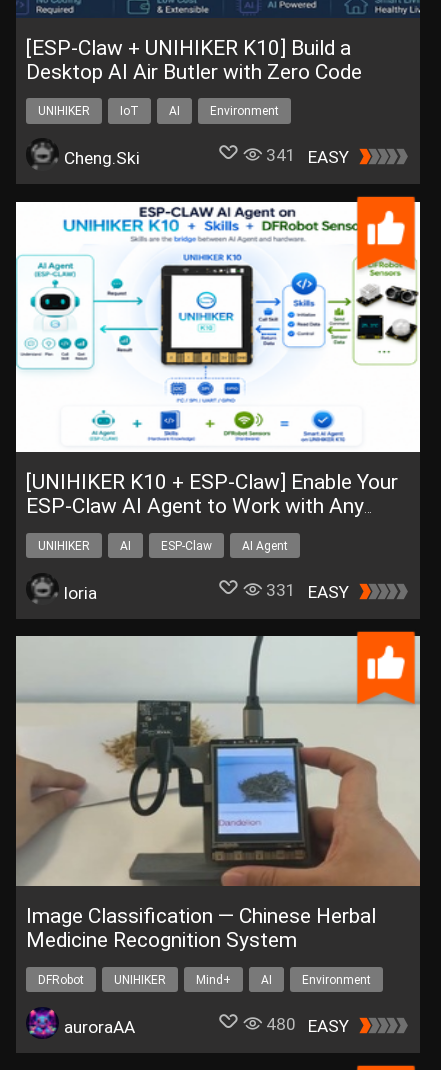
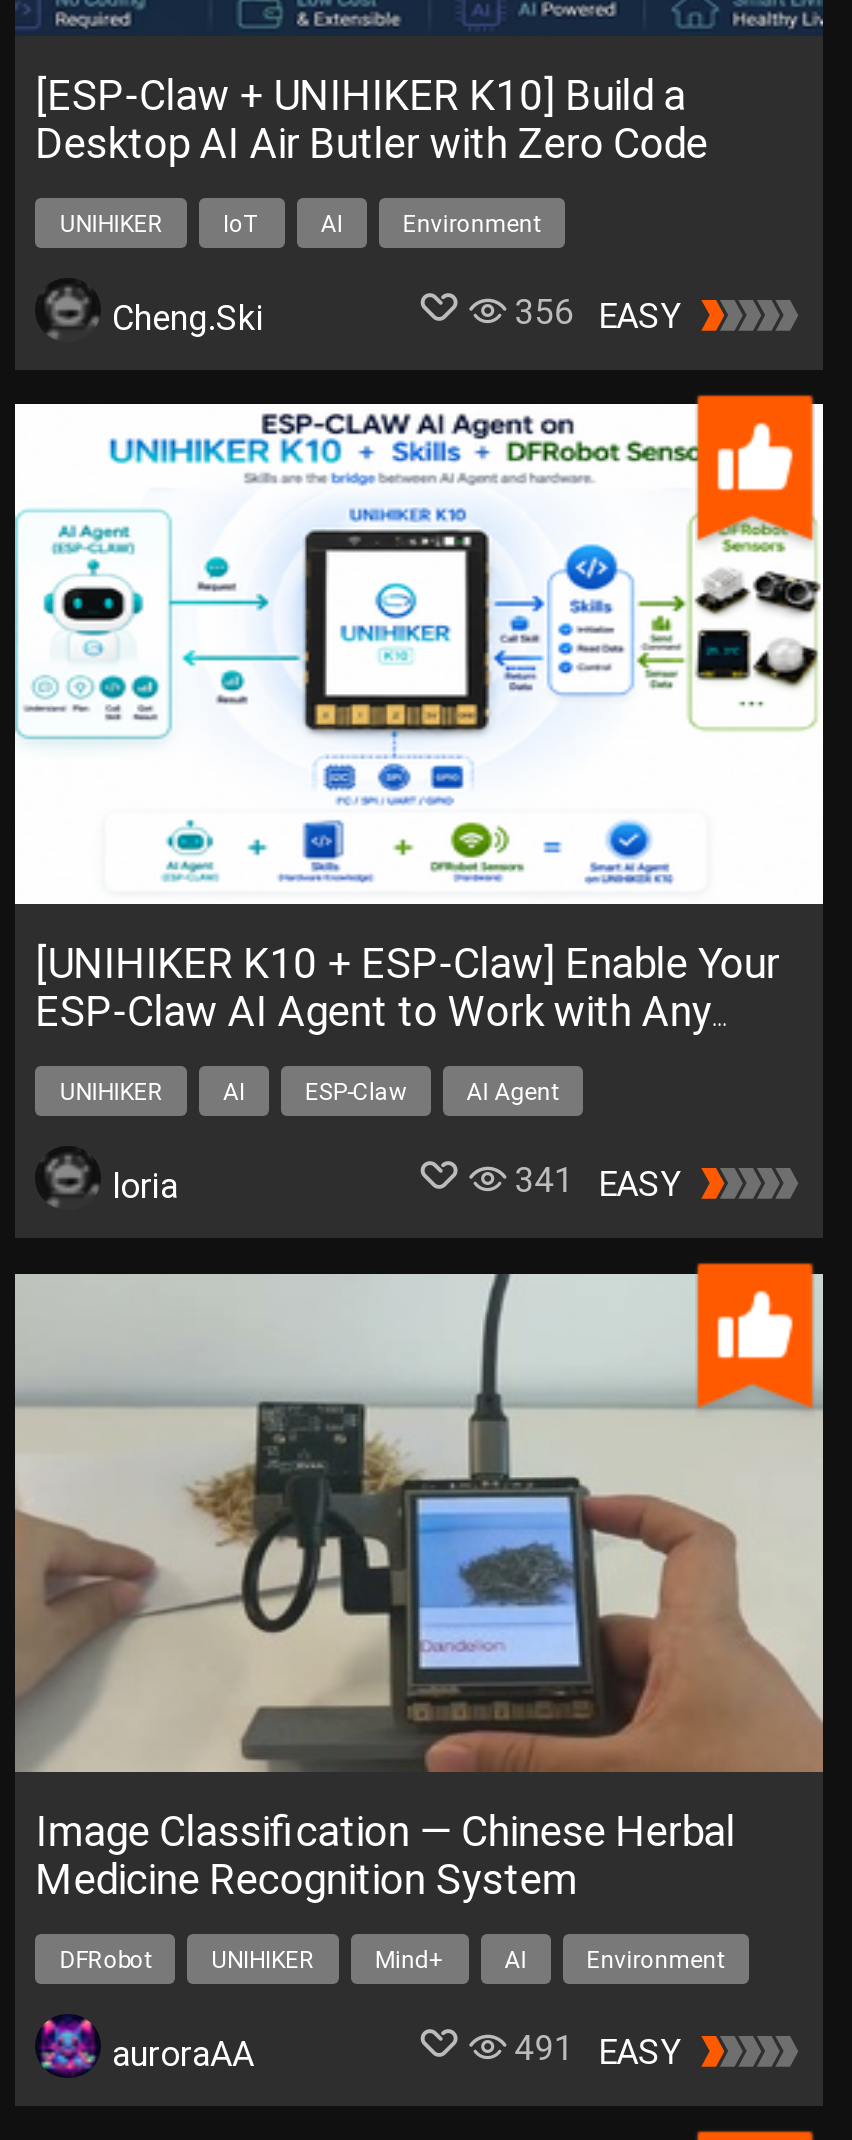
[266,145,349,167] 341 EASY -> [514,291,680,335] 356 EASY
[266,580,349,602] 331 EASY -> [514,1159,680,1203] 341 EASY
[266,1014,349,1036] 480 EASY -> [514,2028,680,2072] 491 EASY

